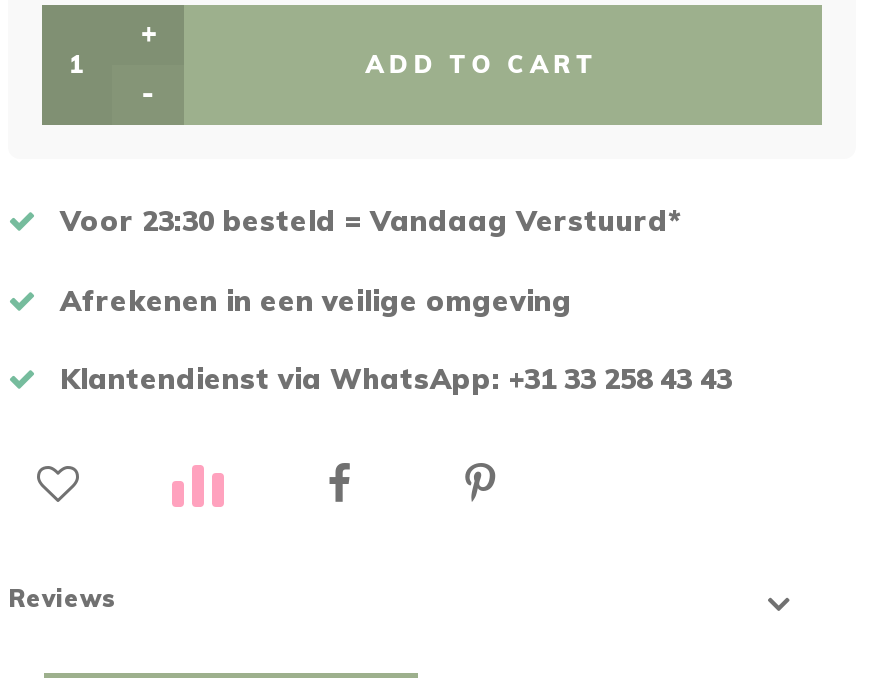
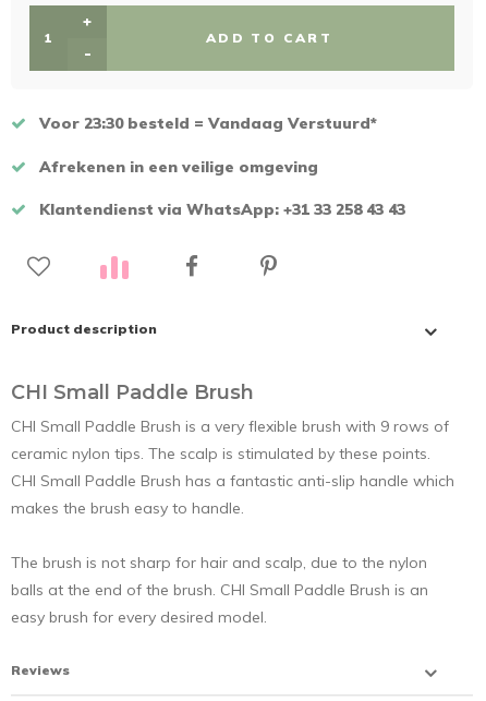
none -> [11,321,454,627] Product description | CHI Small Paddle Brush | CHI Small Paddle Brush is a very flexible brush with 9 rows of | ceramic nylon tips. The scalp is stimulated by these points. | CHI Small Paddle Brush has a fantastic anti-slip handle which | makes the brush easy to handle. | The brush is not sharp for hair and scalp, due to the nylon | balls at the end of the brush. CHI Small Paddle Brush is an | easy brush for every desired model.

